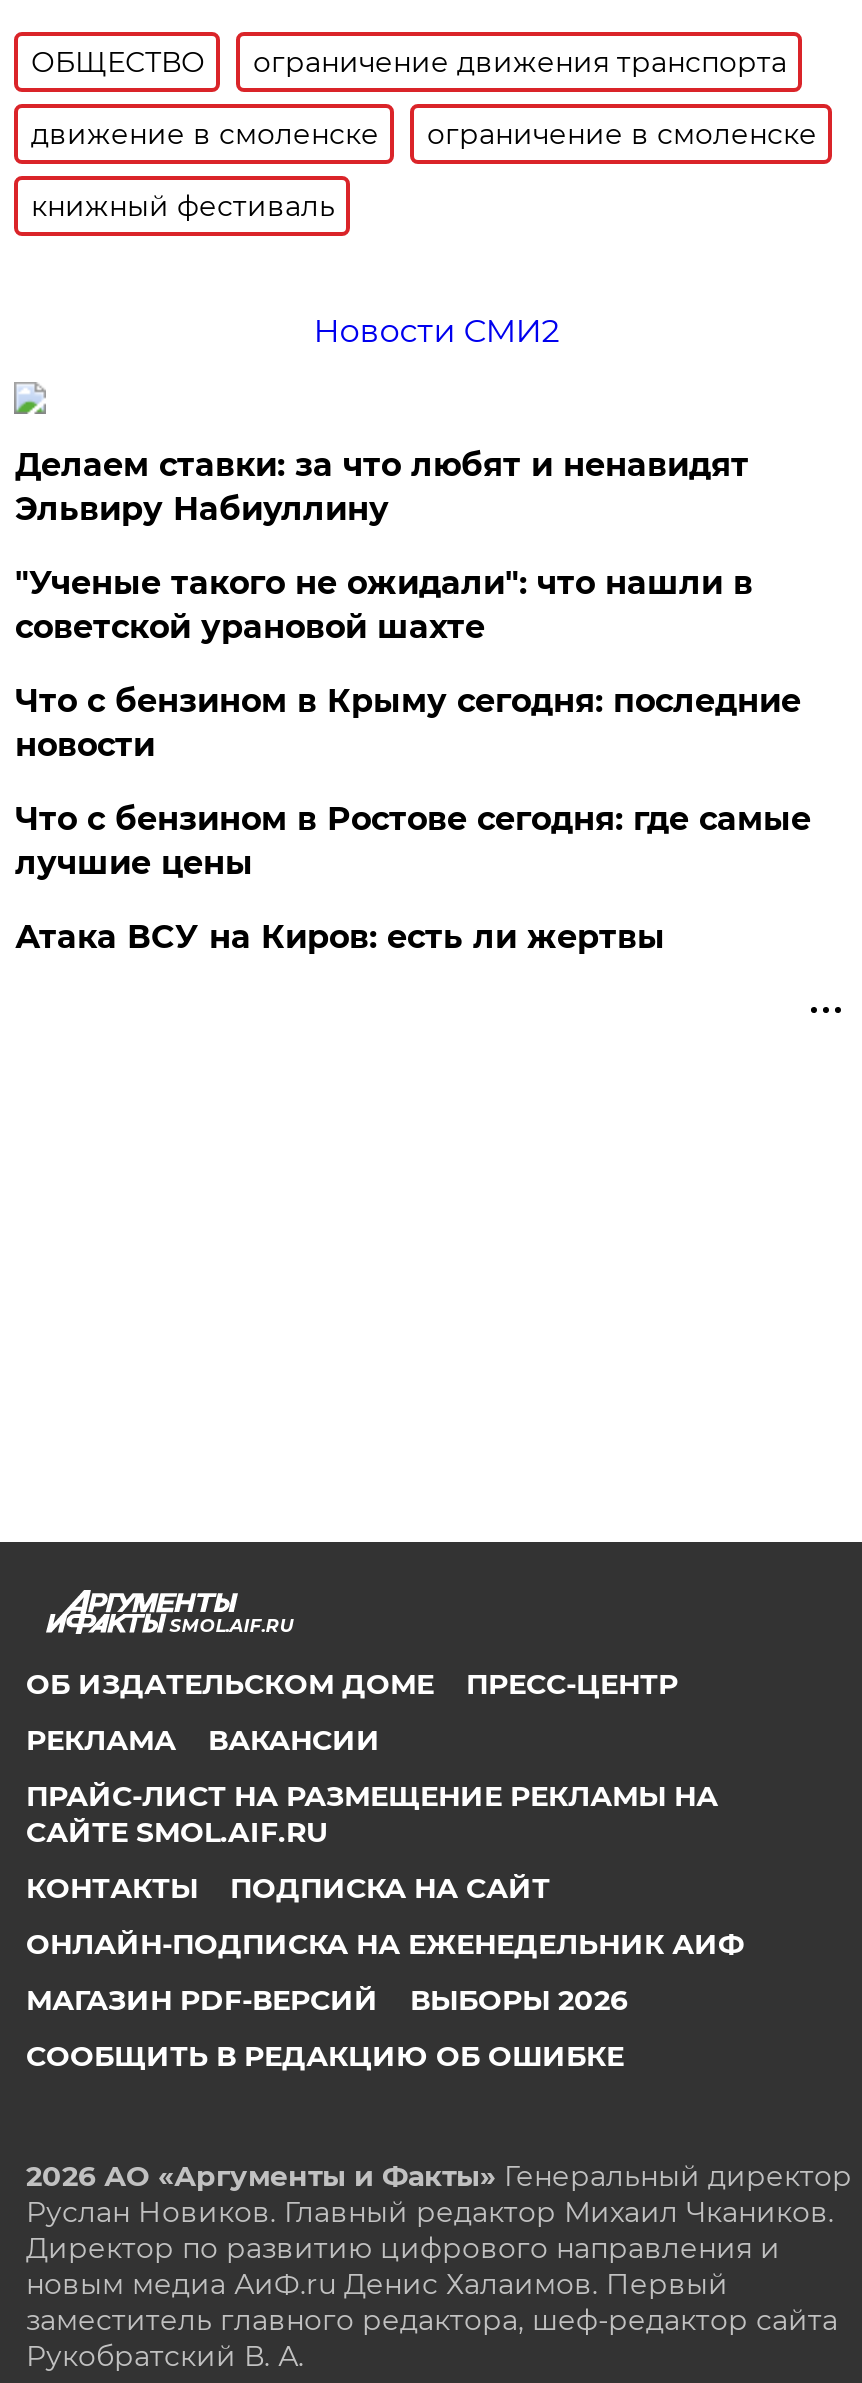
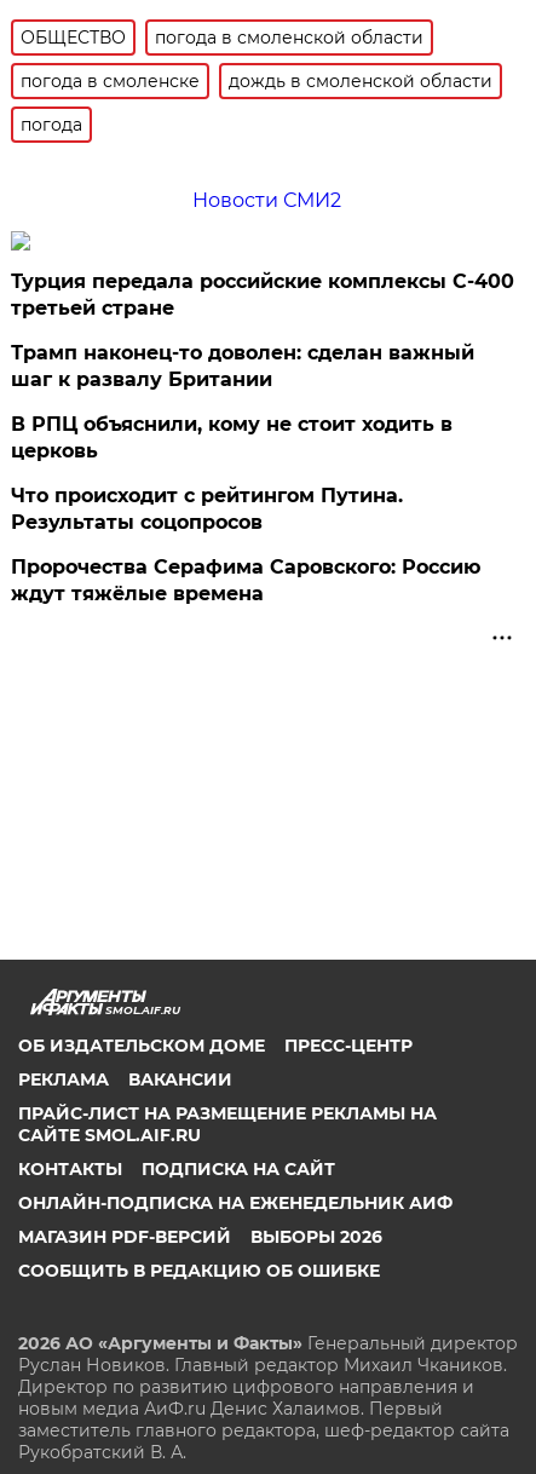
[253,44,787,80] ограничение движения транспорта -> [155,27,424,48] погода в смоленской области
[31,116,817,152] движение в смоленске | ограничение в смоленске -> [21,70,493,92] погода в смоленске | дождь в смоленской области
[31,188,335,224] книжный фестиваль -> [21,114,83,136] погода
[15,446,749,528] Делаем ставки: за что любят и ненавидят | Эльвиру Набиуллину -> [11,270,515,319] Турция передала российские комплексы С-400 | третьей стране
[15,564,753,646] "Ученые такого не ожидали": что нашли в | советской урановой шахте -> [11,341,475,391] Трамп наконец-то доволен: сделан важный | шаг к развалу Британии
[15,682,801,764] Что с бензином в Крыму сегодня: последние | новости -> [11,413,453,462] В РПЦ объяснили, кому не стоит ходить в | церковь
[15,800,811,882] Что с бензином в Ростове сегодня: где самые | лучшие цены -> [11,484,403,534] Что происходит с рейтингом Путина. | Результаты соцопросов
[15,918,665,956] Атака ВСУ на Киров: есть ли жертвы -> [11,555,481,605] Пророчества Серафима Саровского: Россию | ждут тяжёлые времена

